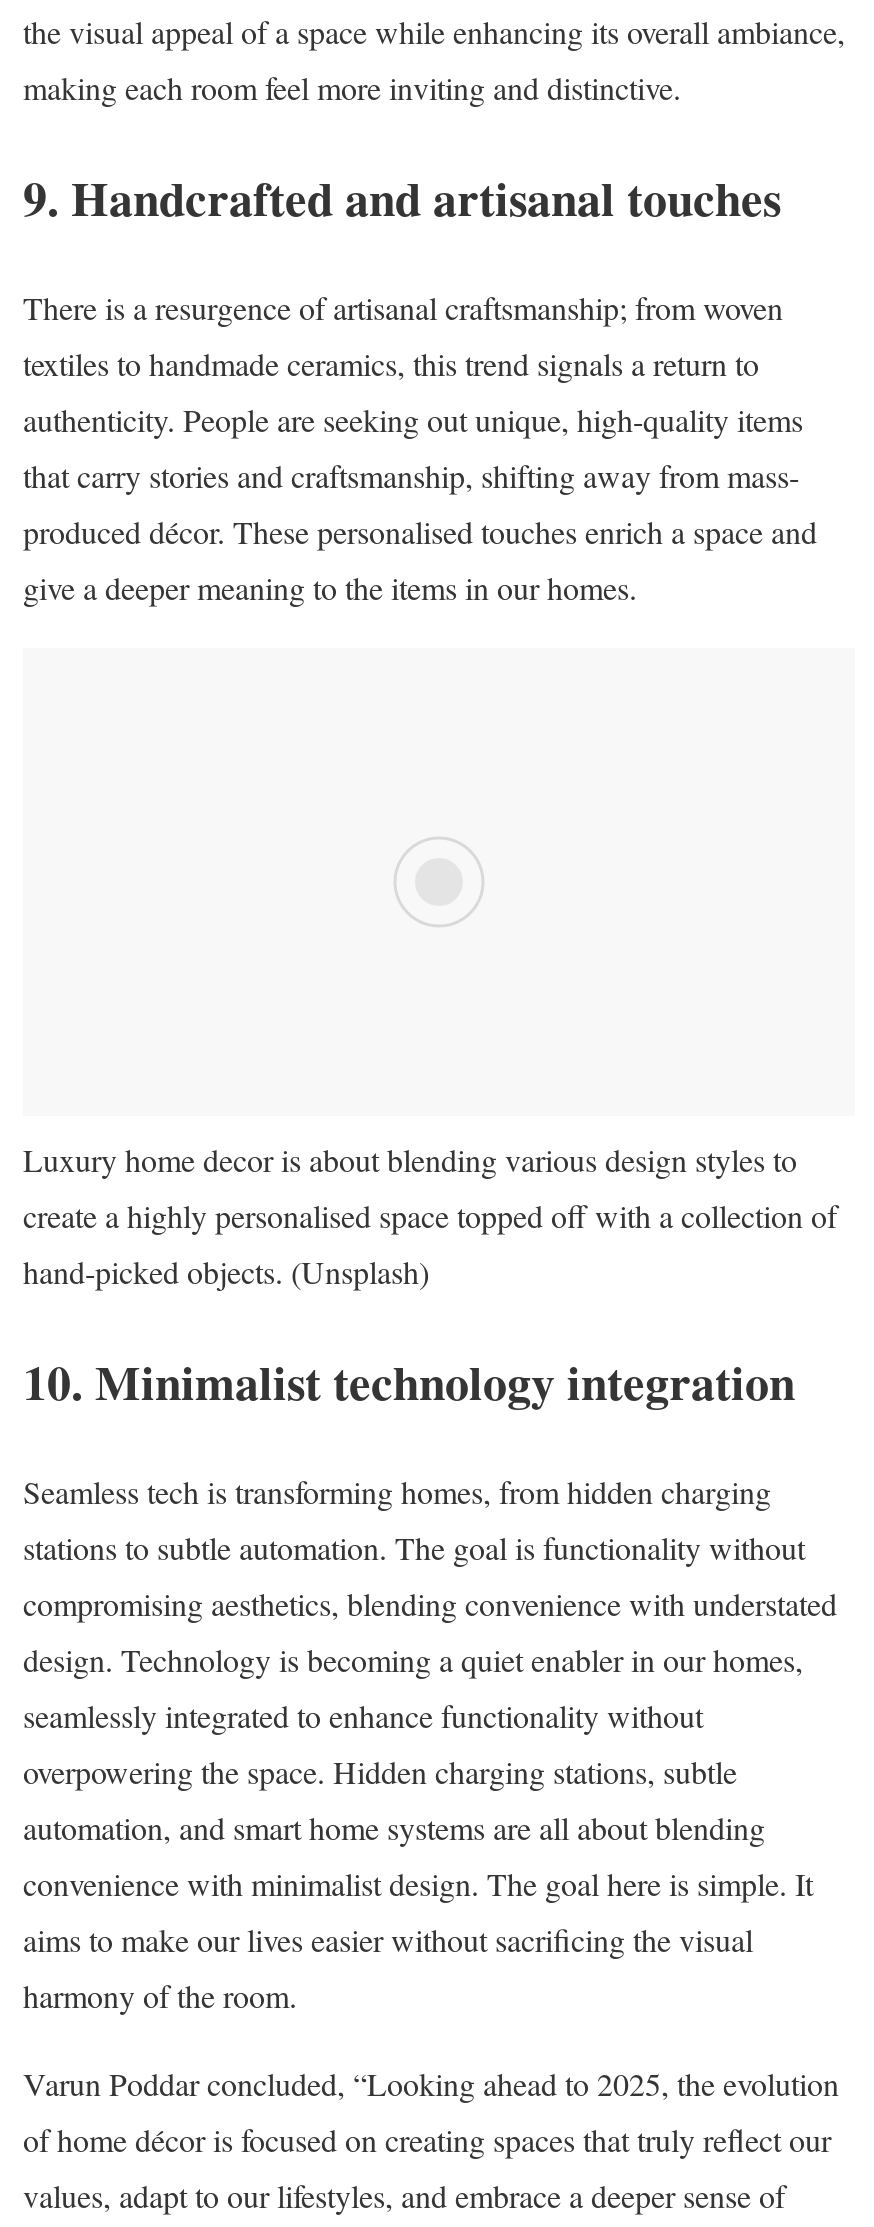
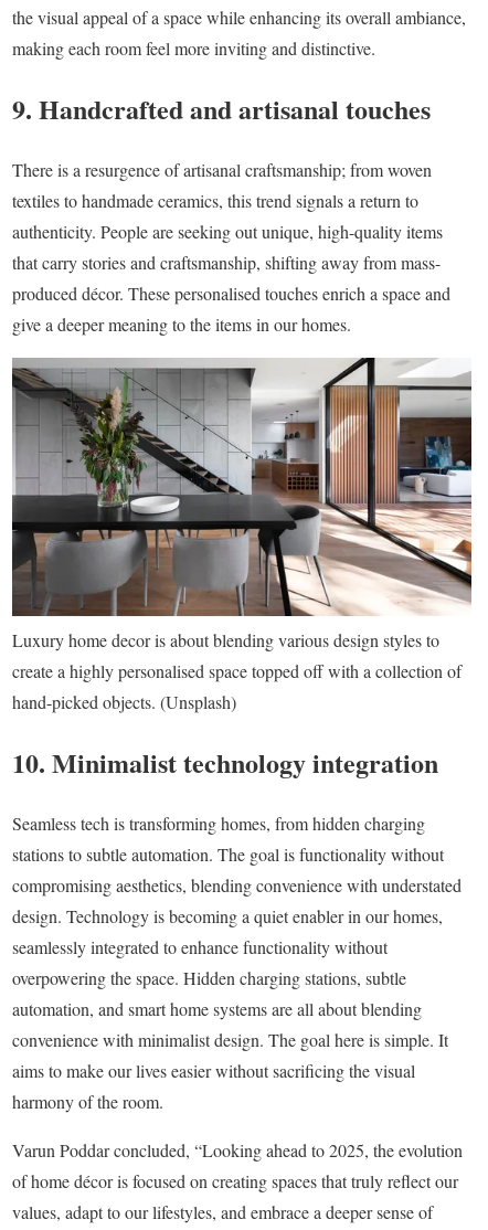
none -> [11,357,473,617] [image]

